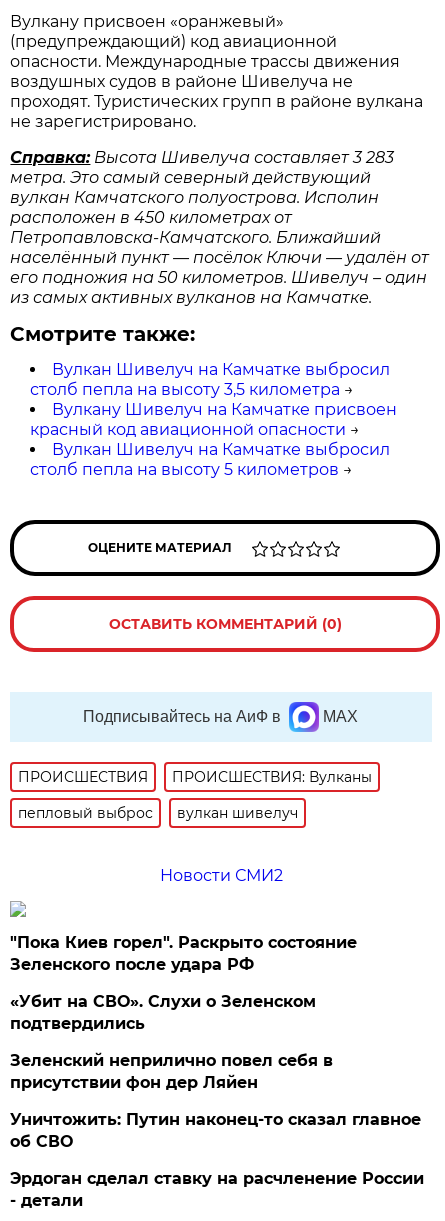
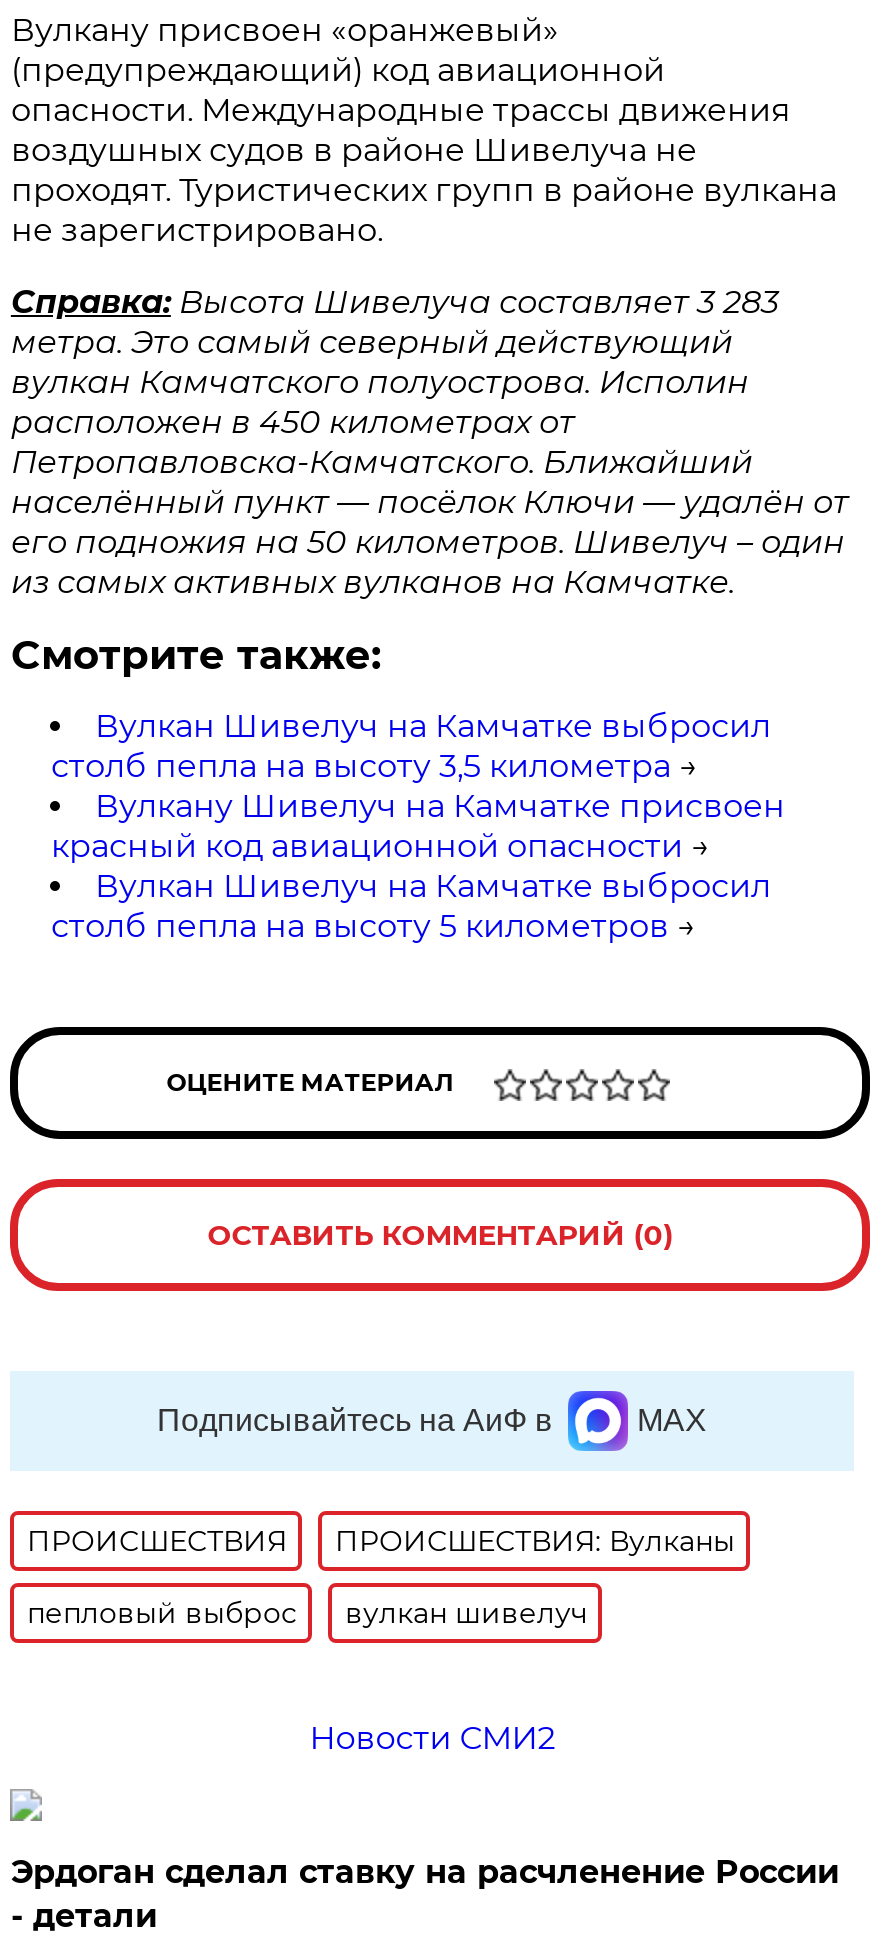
[10,933,421,1151] "Пока Киев горел". Раскрыто состояние | Зеленского после удара РФ | «Убит на СВО». Слухи о Зеленском | подтвердились | Зеленский неприлично повел cебя в | присутствии фон дер Ляйен | Уничтожить: Путин наконец-то сказал главное | об СВО -> none

